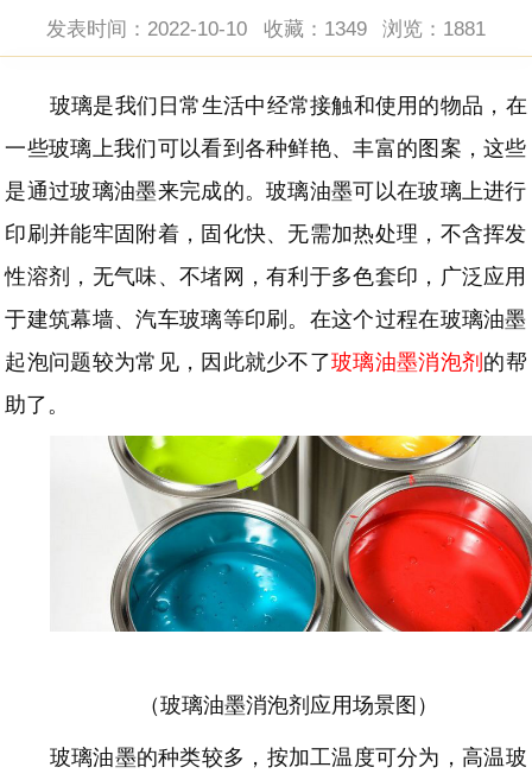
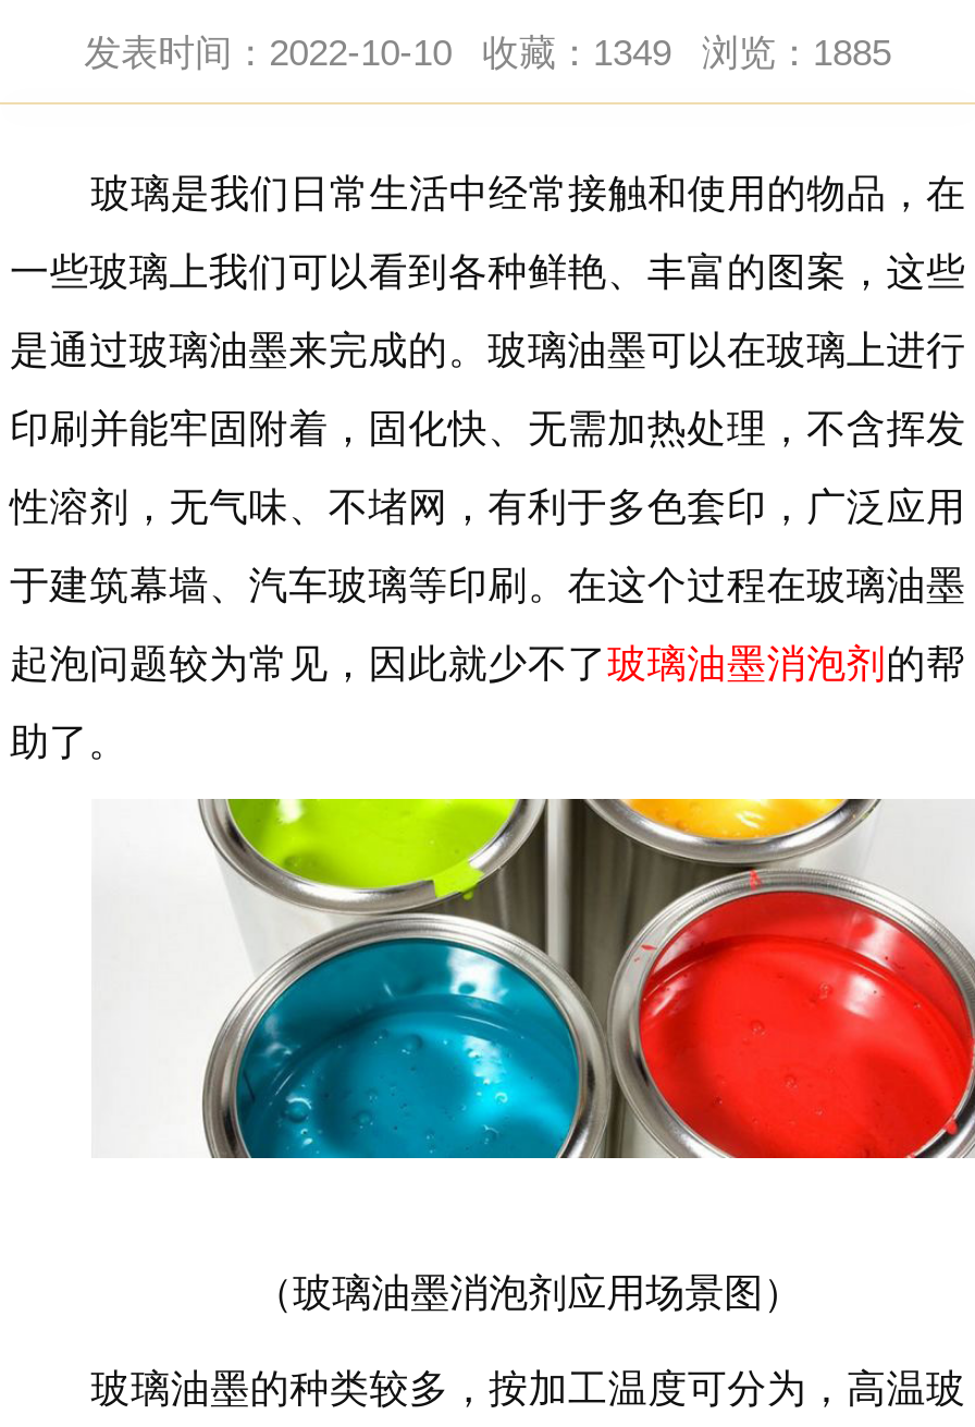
[46,18,486,40] 发表时间：2022-10-10 收藏：1349 浏览：1881 -> [84,32,891,74] 发表时间：2022-10-10 收藏：1349 浏览：1885

